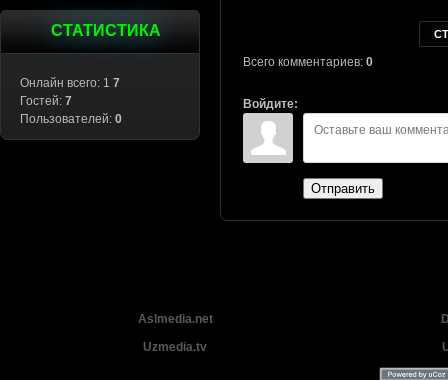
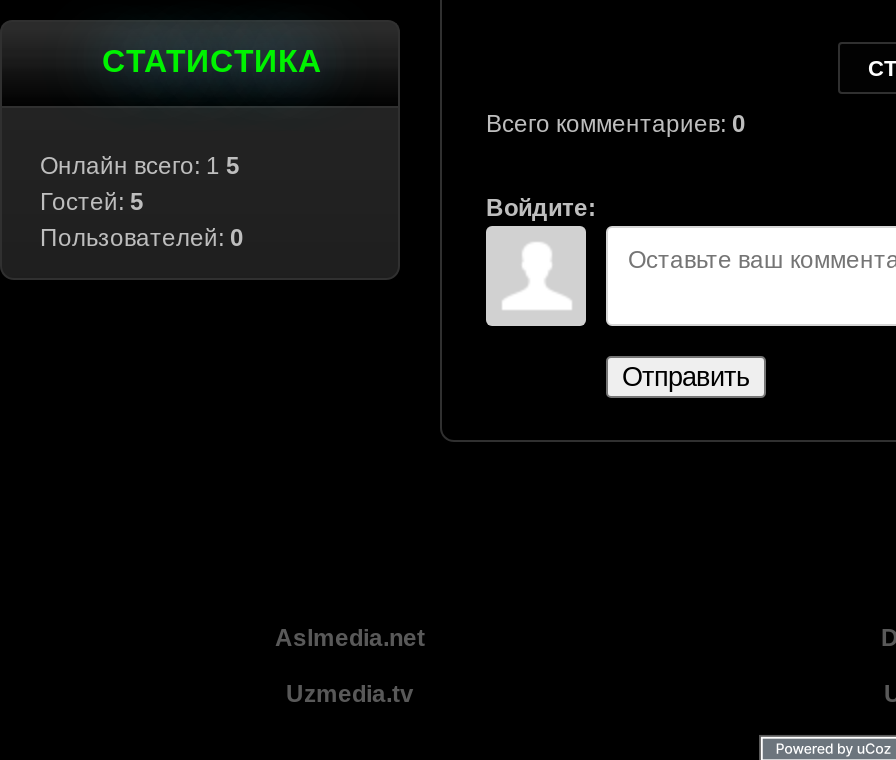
[20,76,120,90] Онлайн всего: 1 7 -> [40,152,240,180] Онлайн всего: 1 5
[20,94,72,108] Гостей: 7 -> [40,188,144,216] Гостей: 5

